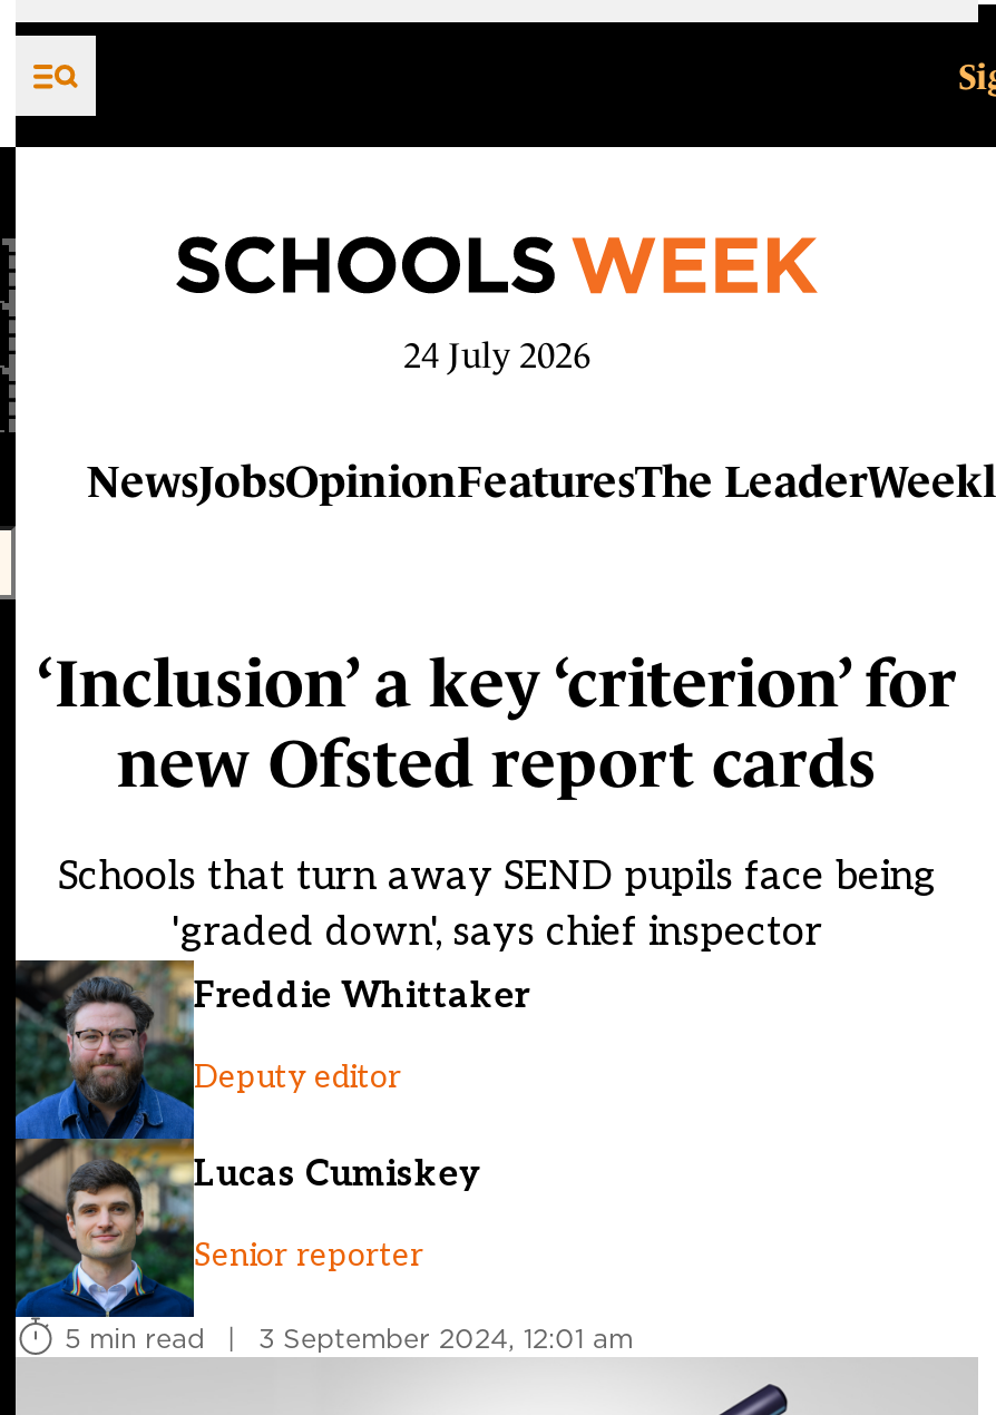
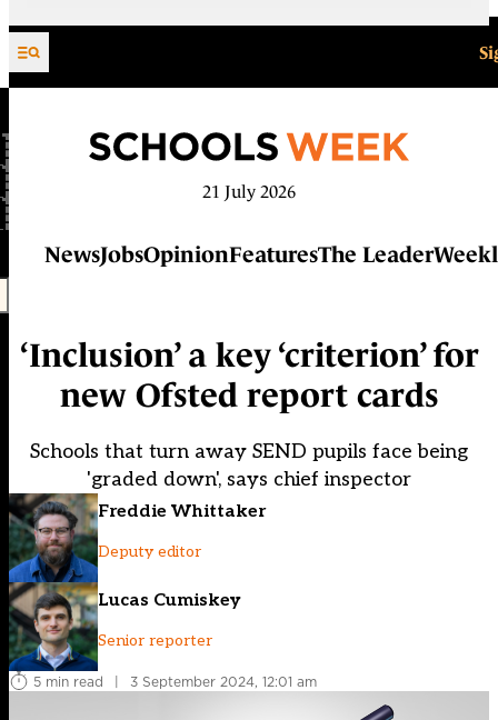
[403,336,590,374] 24 July 2026 -> [202,182,296,201] 21 July 2026

